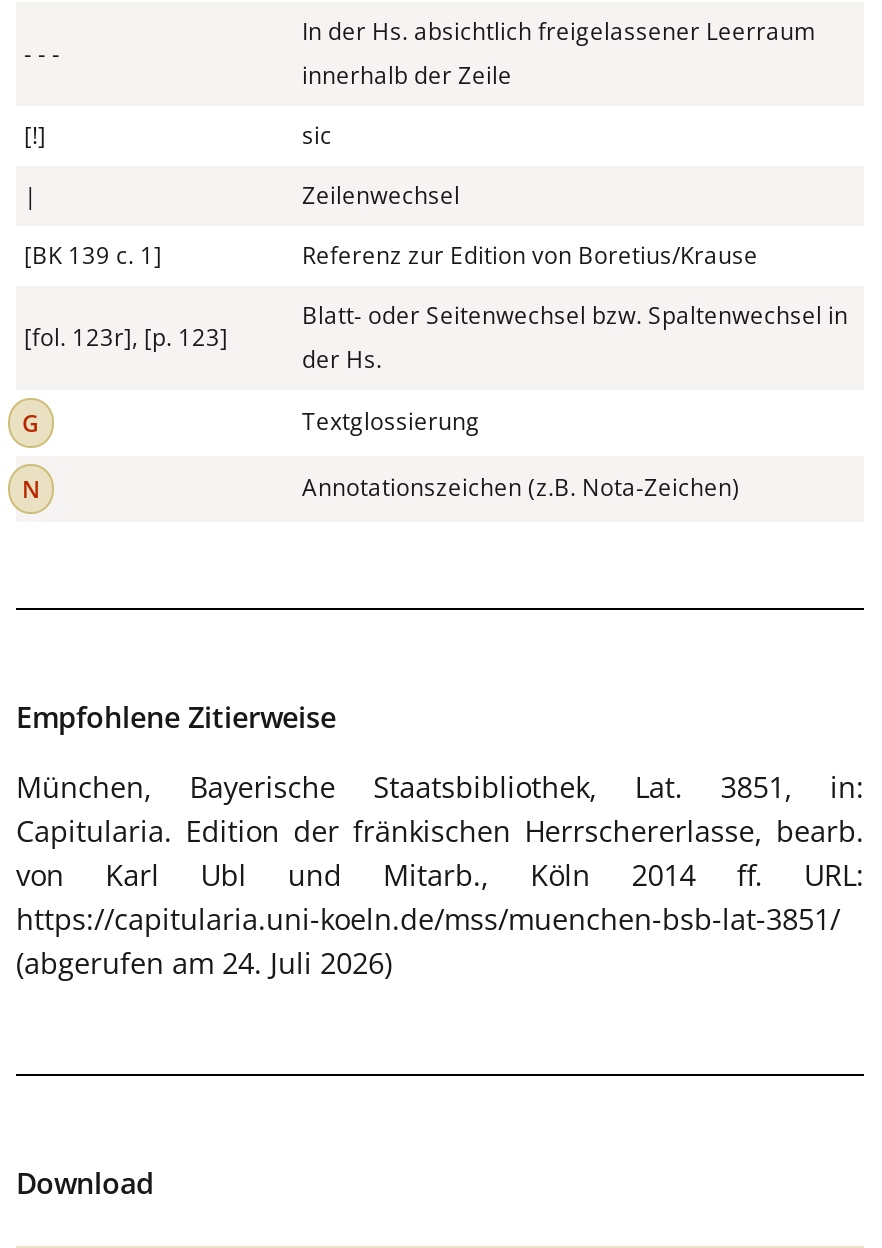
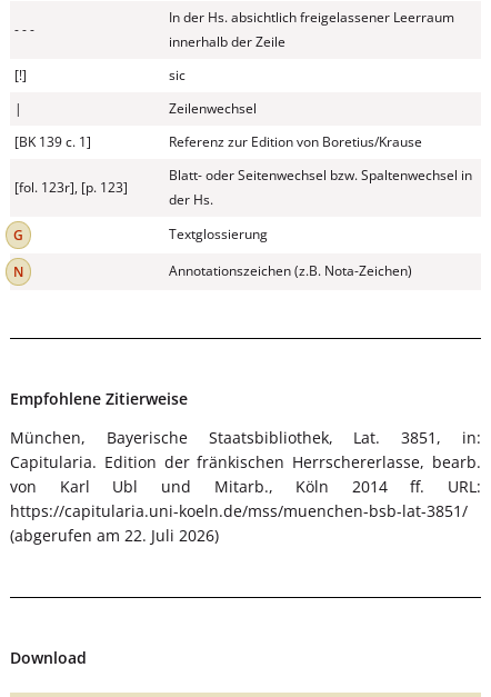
[16,945,392,983] (abgerufen am 24. Juli 2026) -> [10,525,219,546] (abgerufen am 22. Juli 2026)

